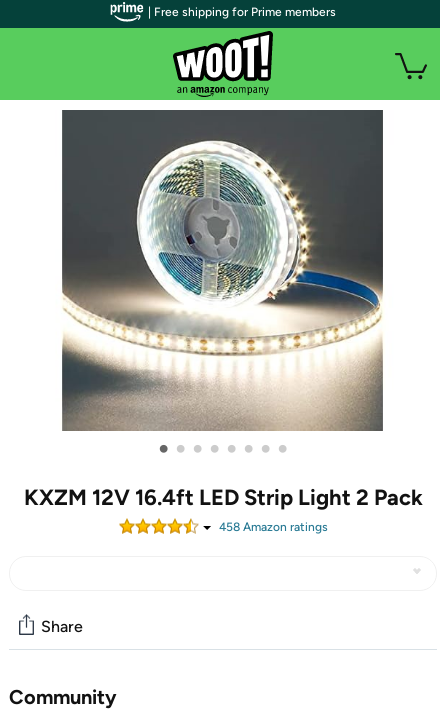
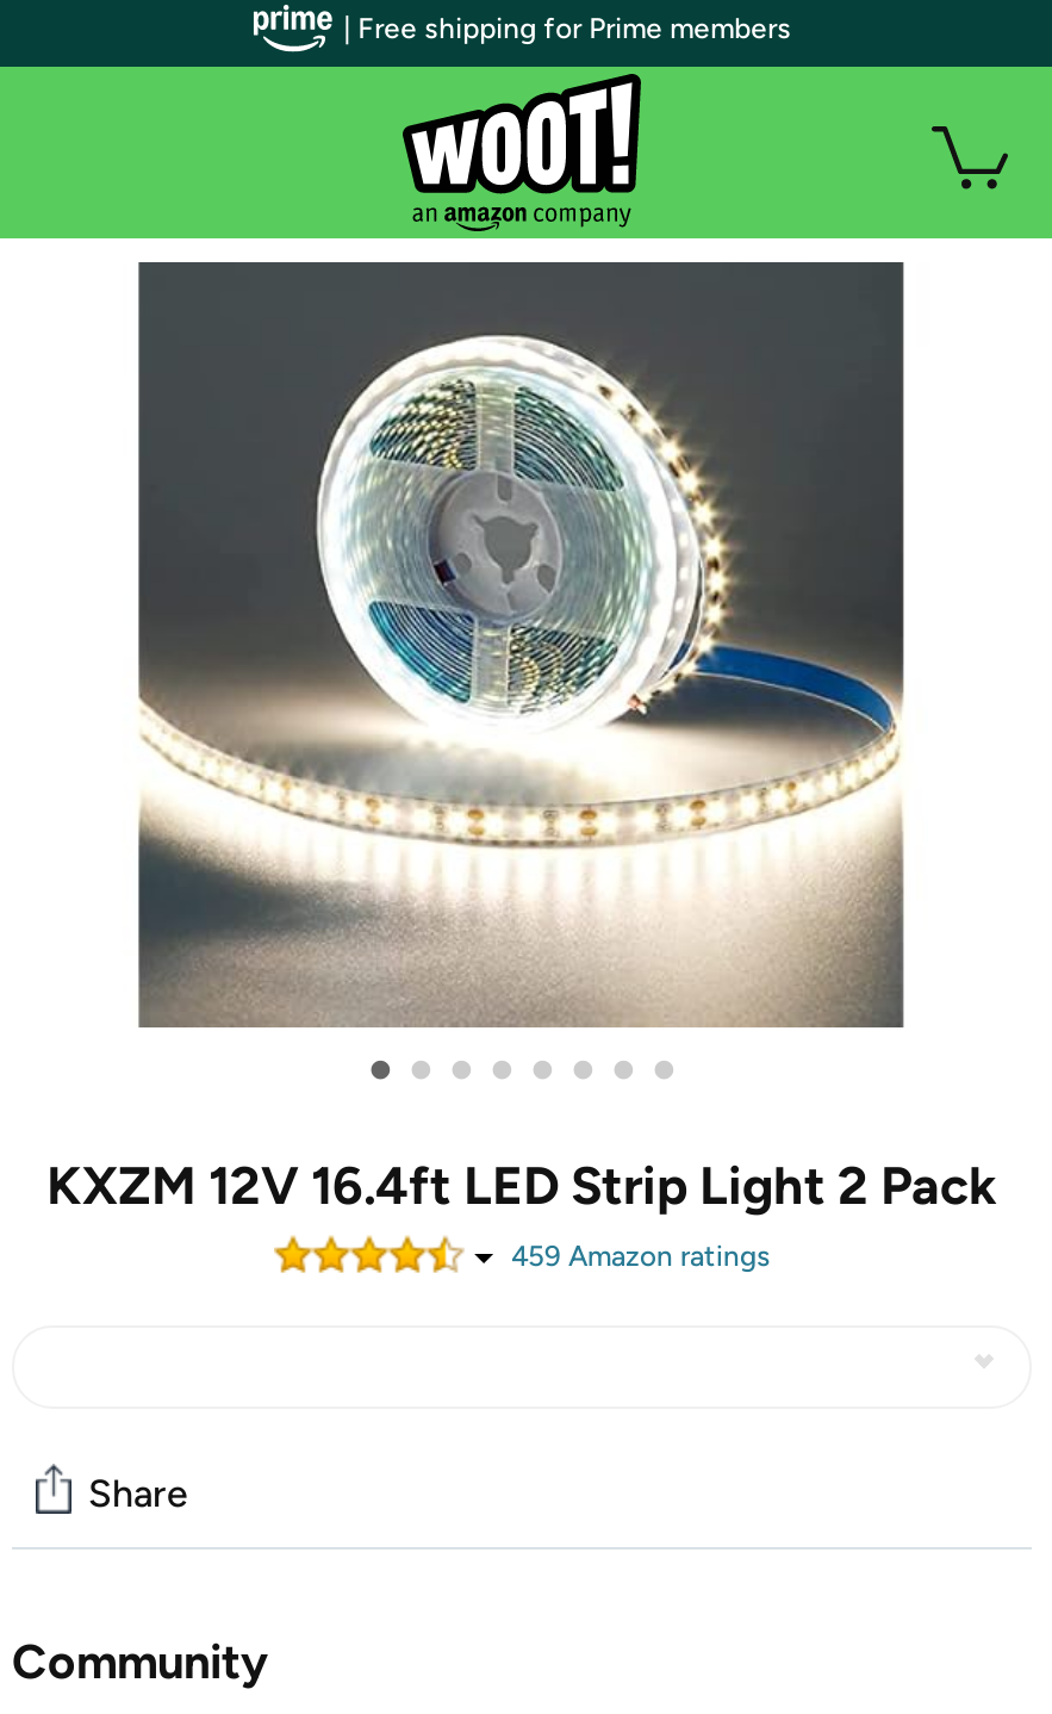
[218,520,327,534] 458 Amazon ratings -> [511,1240,771,1273] 459 Amazon ratings

